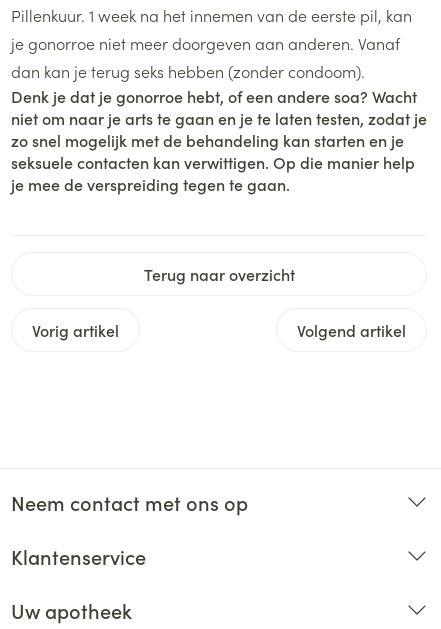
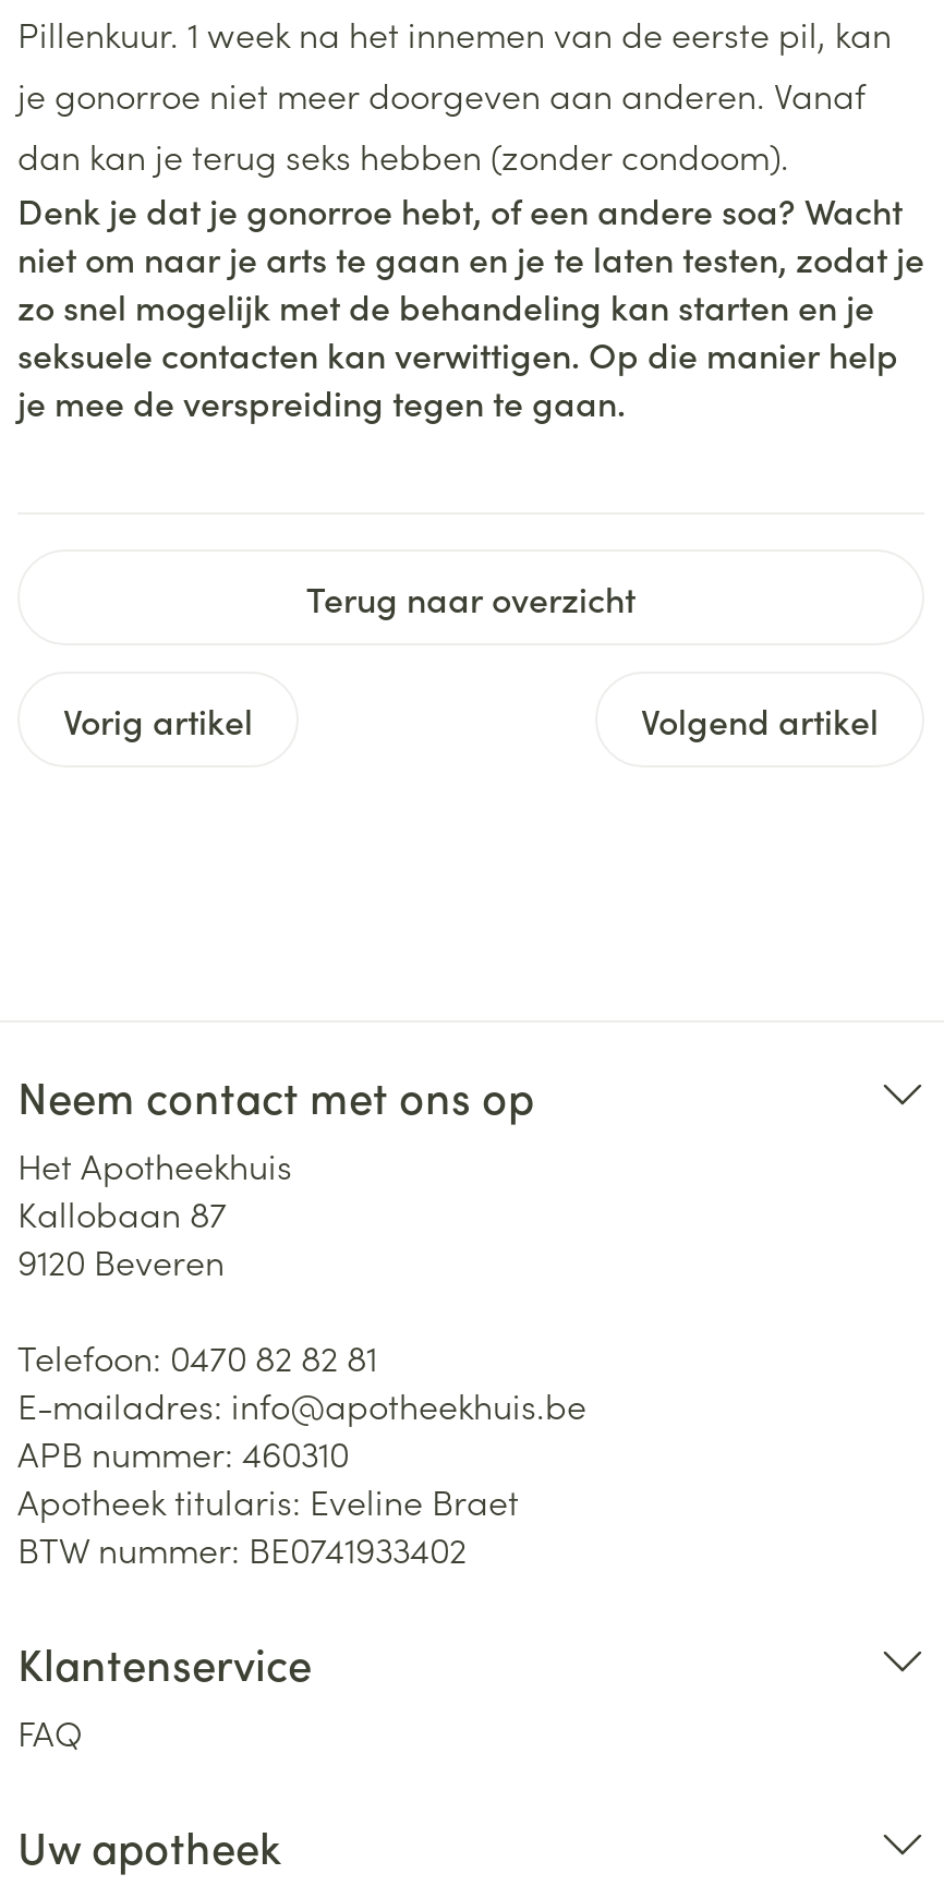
none -> [17,1140,586,1572] Het Apotheekhuis | Kallobaan 87 | 9120 Beveren | Telefoon: 0470 82 82 81 | E-mailadres: info@apotheekhuis.be | APB nummer: 460310 | Apotheek titularis: Eveline Braet | BTW nummer: BE0741933402
none -> [17,1707,83,1755] FAQ

